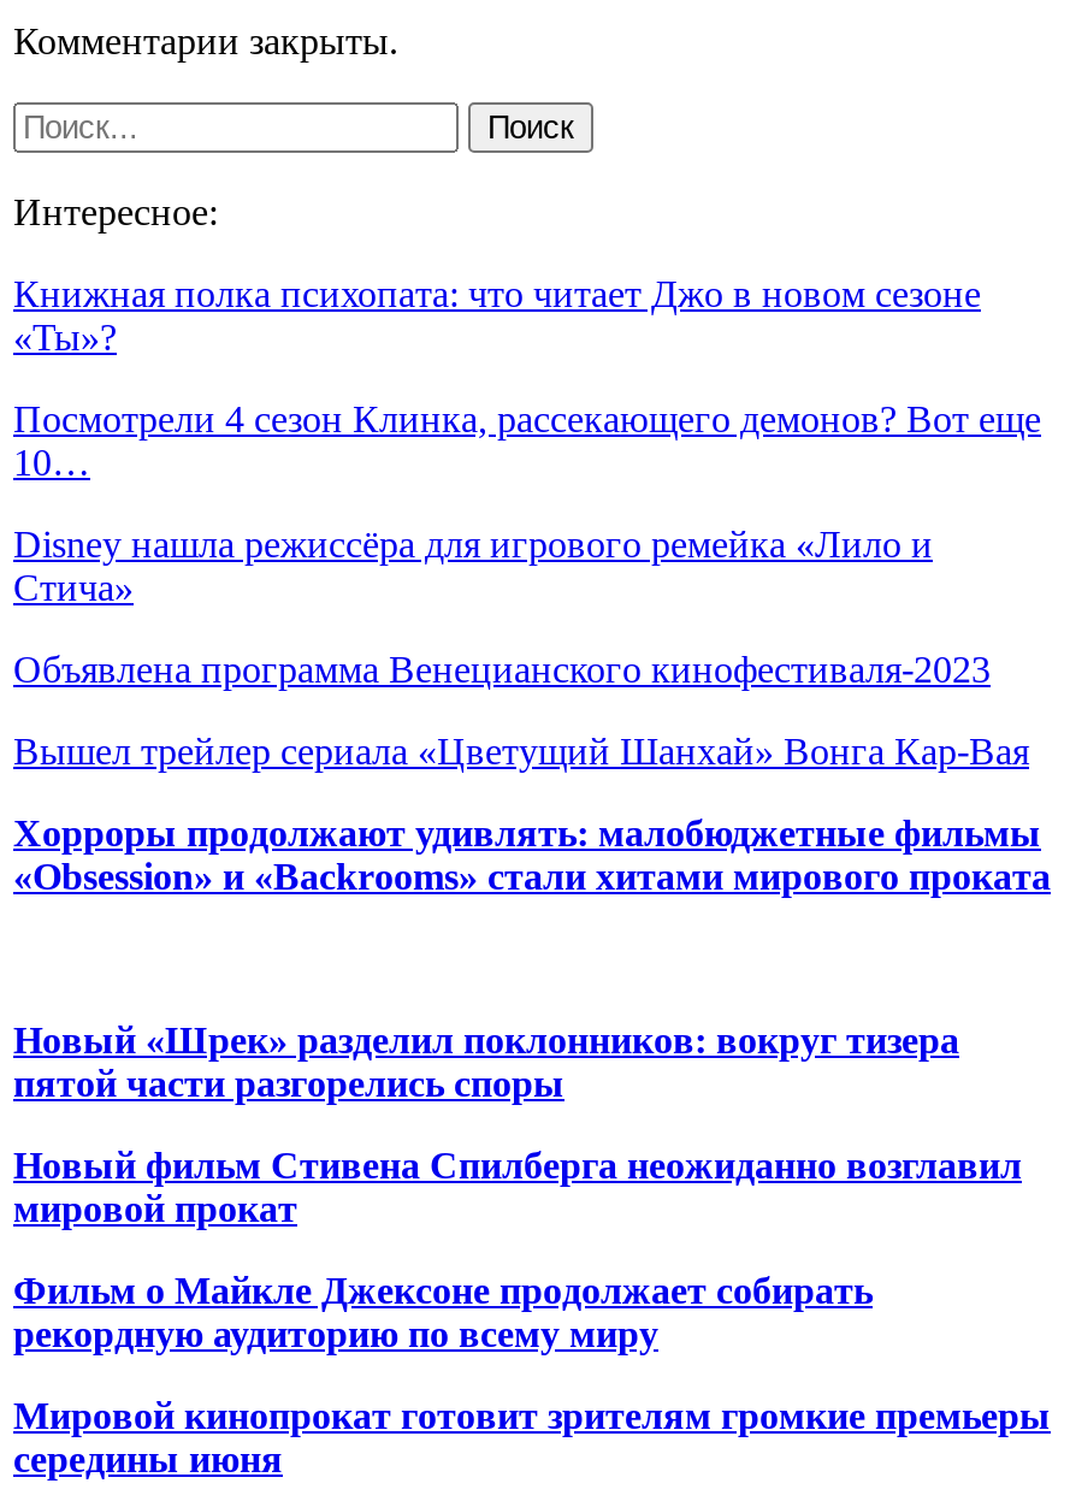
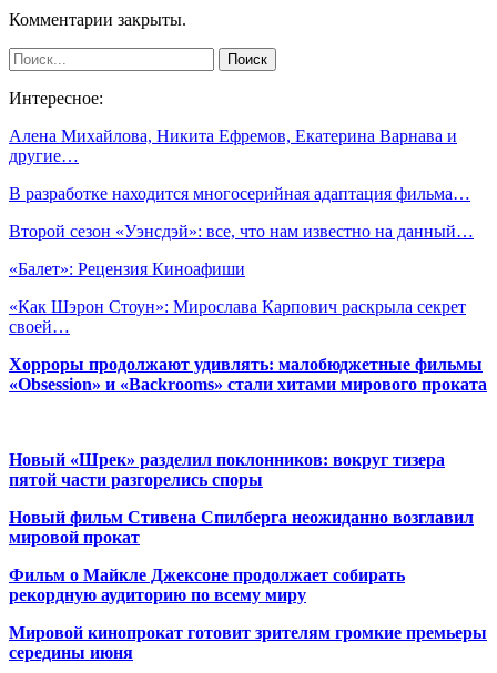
[13,273,981,357] Книжная полка психопата: что читает Джо в новом сезоне | «Ты»? -> [9,126,457,165] Алена Михайлова, Никита Ефремов, Екатерина Варнава и | другие…
[13,398,1041,482] Посмотрели 4 сезон Клинка, рассекающего демонов? Вот еще | 10… -> [9,184,470,203] В разработке находится многосерийная адаптация фильма…
[13,523,933,607] Disney нашла режиссёра для игрового ремейка «Лило и | Стича» -> [9,222,474,240] Второй сезон «Уэнсдэй»: все, что нам известно на данный…
[13,648,991,689] Объявлена программа Венецианского кинофестиваля-2023 -> [9,259,245,278] «Балет»: Рецензия Киноафиши
[13,730,1029,771] Вышел трейлер сериала «Цветущий Шанхай» Вонга Кар-Вая -> [9,297,466,336] «Как Шэрон Стоун»: Мирослава Карпович раскрыла секрет | своей…

